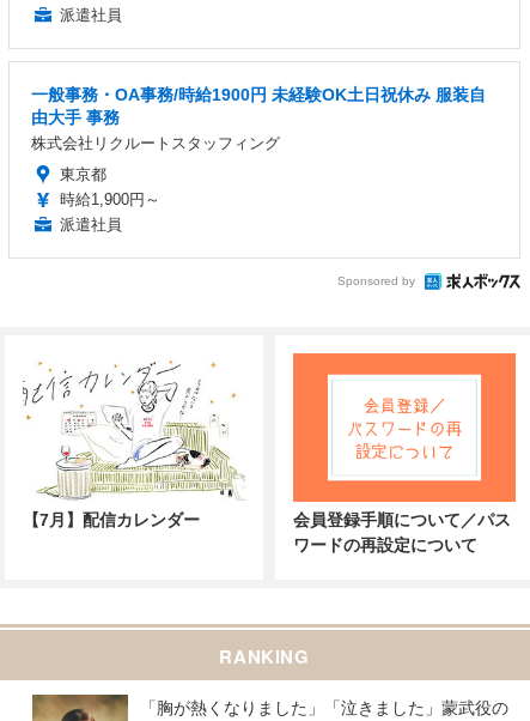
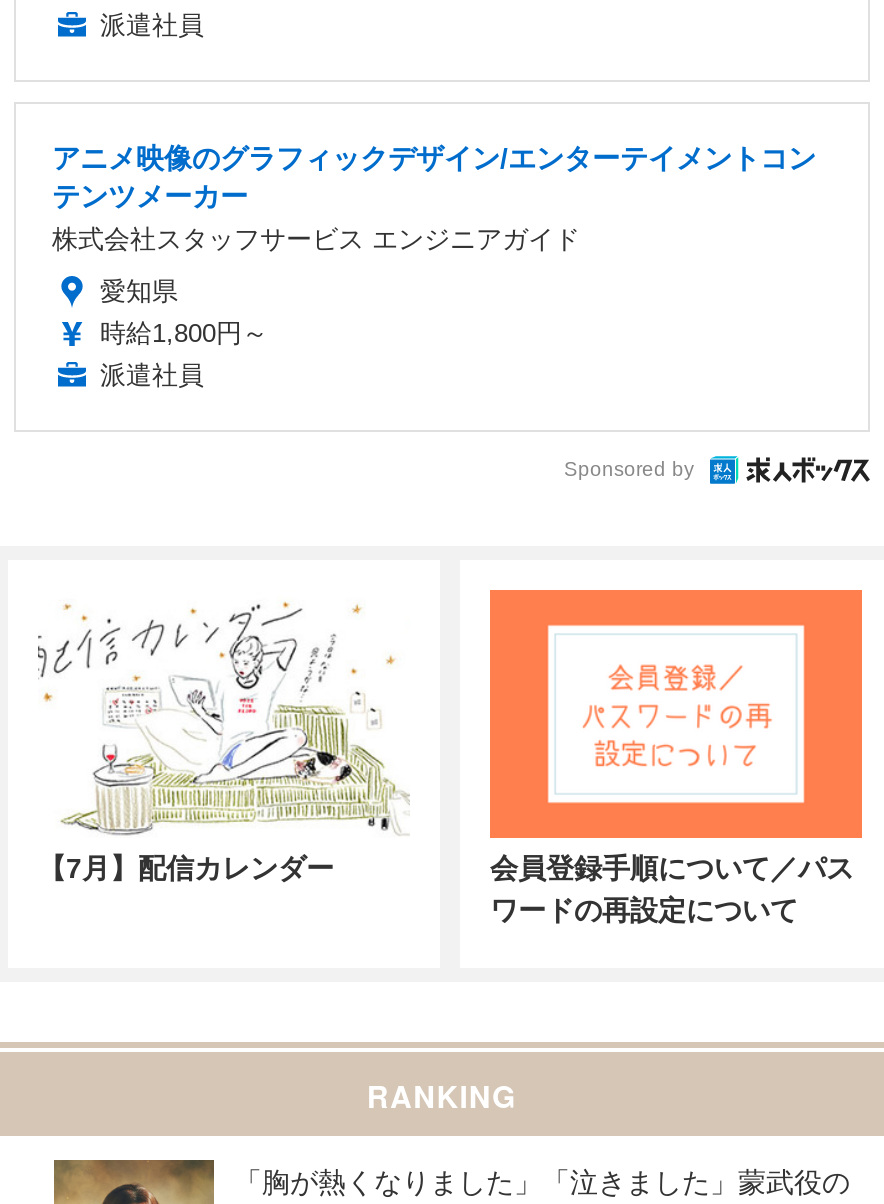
[31,85,486,152] 一般事務・OA事務/時給1900円 未経験OK土日祝休み 服装自 | 由大手 事務 | 株式会社リクルートスタッフィング -> [52,141,816,253] アニメ映像のグラフィックデザイン/エンターテイメントコン | テンツメーカー | 株式会社スタッフサービス エンジニアガイド
[60,165,160,208] 東京都 | 時給1,900円～ -> [100,275,268,347] 愛知県 | 時給1,800円～

